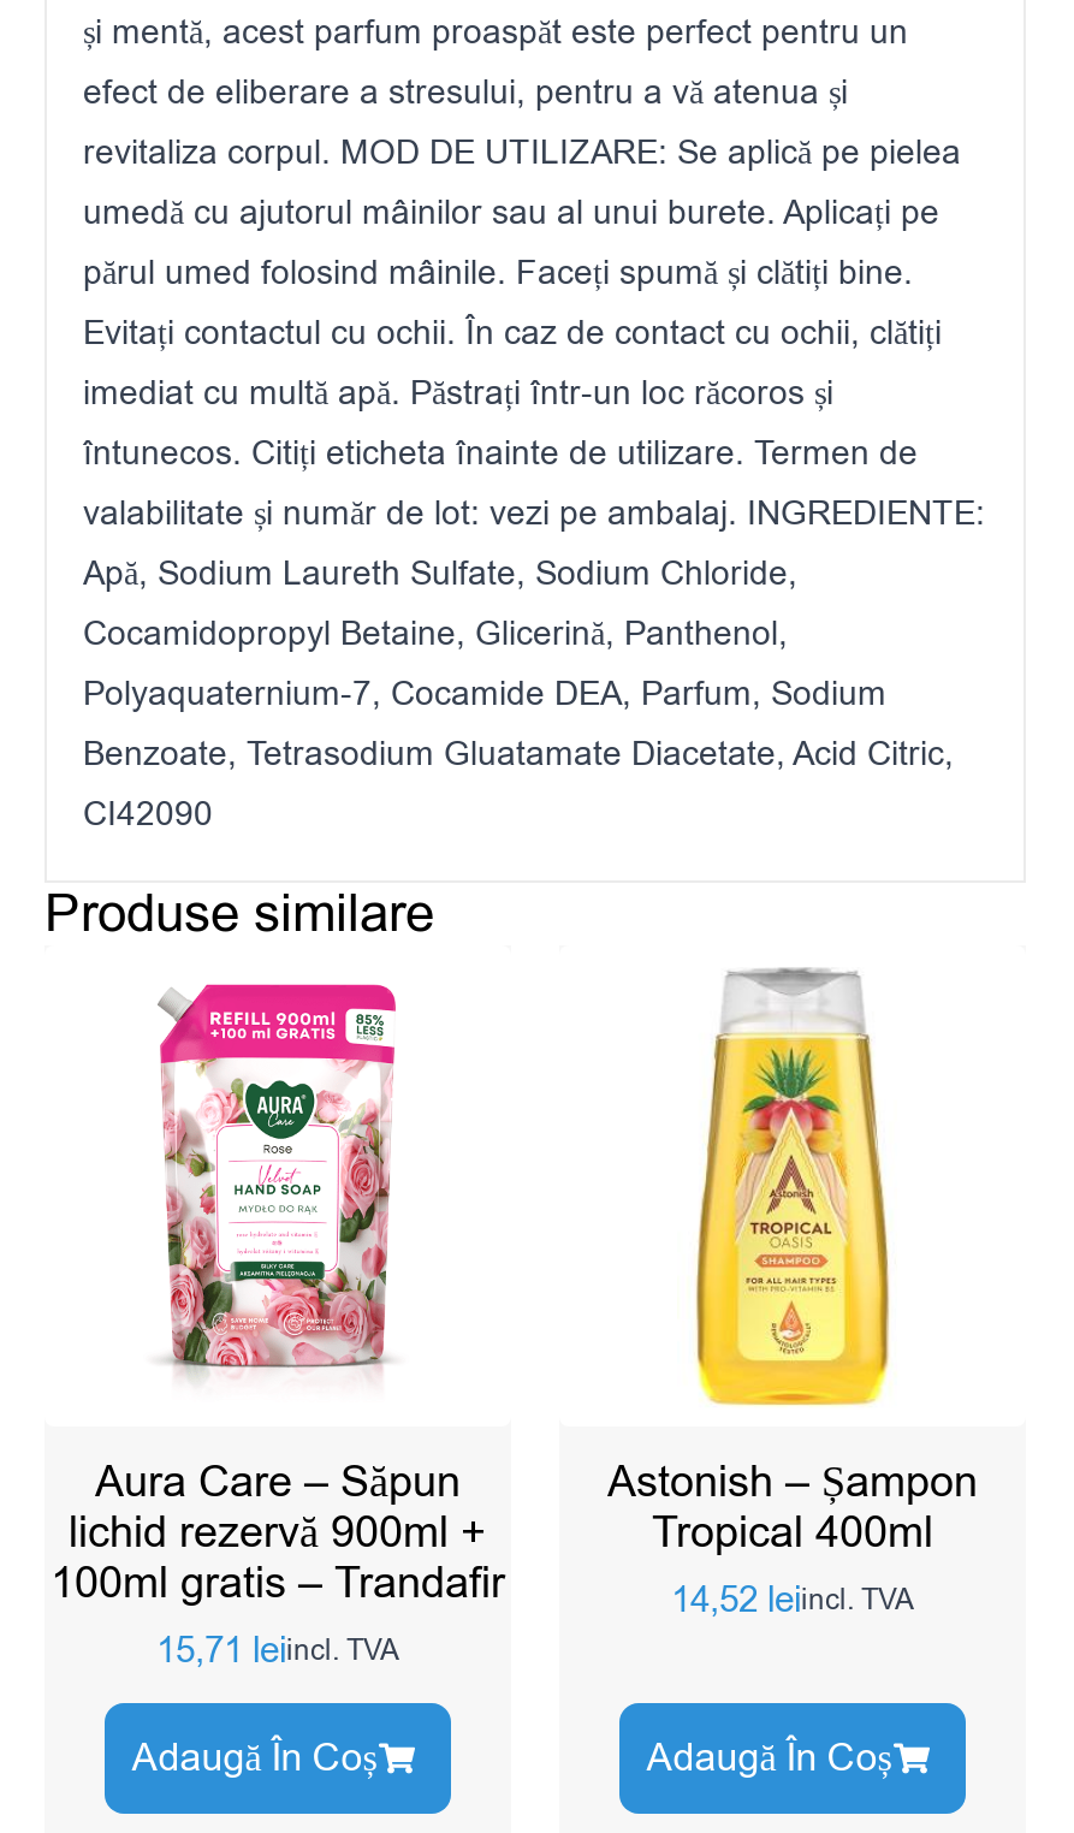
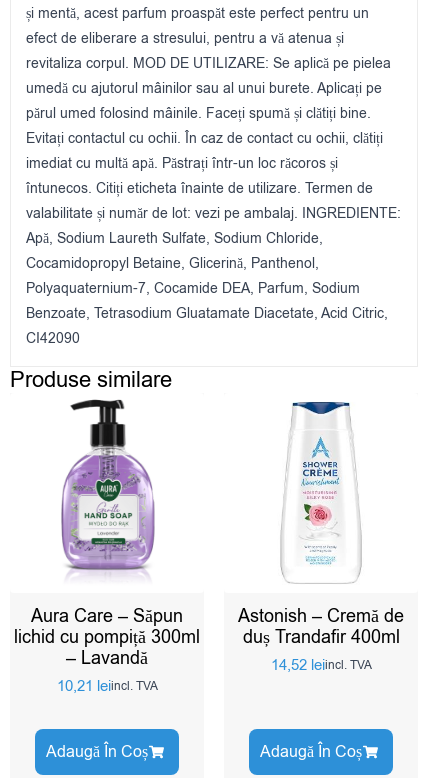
[158,962,398,1381] [image] -> [58,399,156,575] [image]
[607,967,978,1561] [image] | Astonish – Șampon | Tropical 400ml -> [238,401,404,649] [image] | Astonish – Cremă de | duș Trandafir 400ml
[51,1503,505,1674] lichid rezervă 900ml + | 100ml gratis – Trandafir | 15,71 leiincl. TVA -> [14,625,200,696] lichid cu pompiță 300ml | – Lavandă | 10,21 leiincl. TVA

